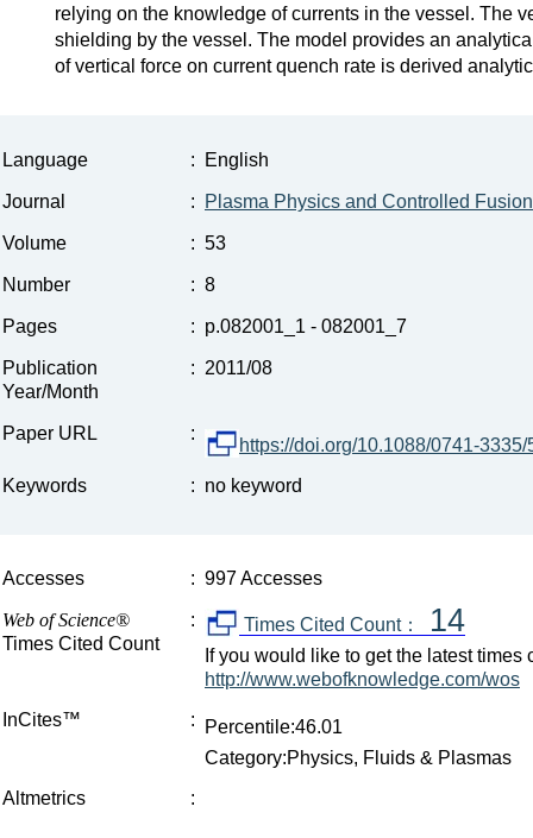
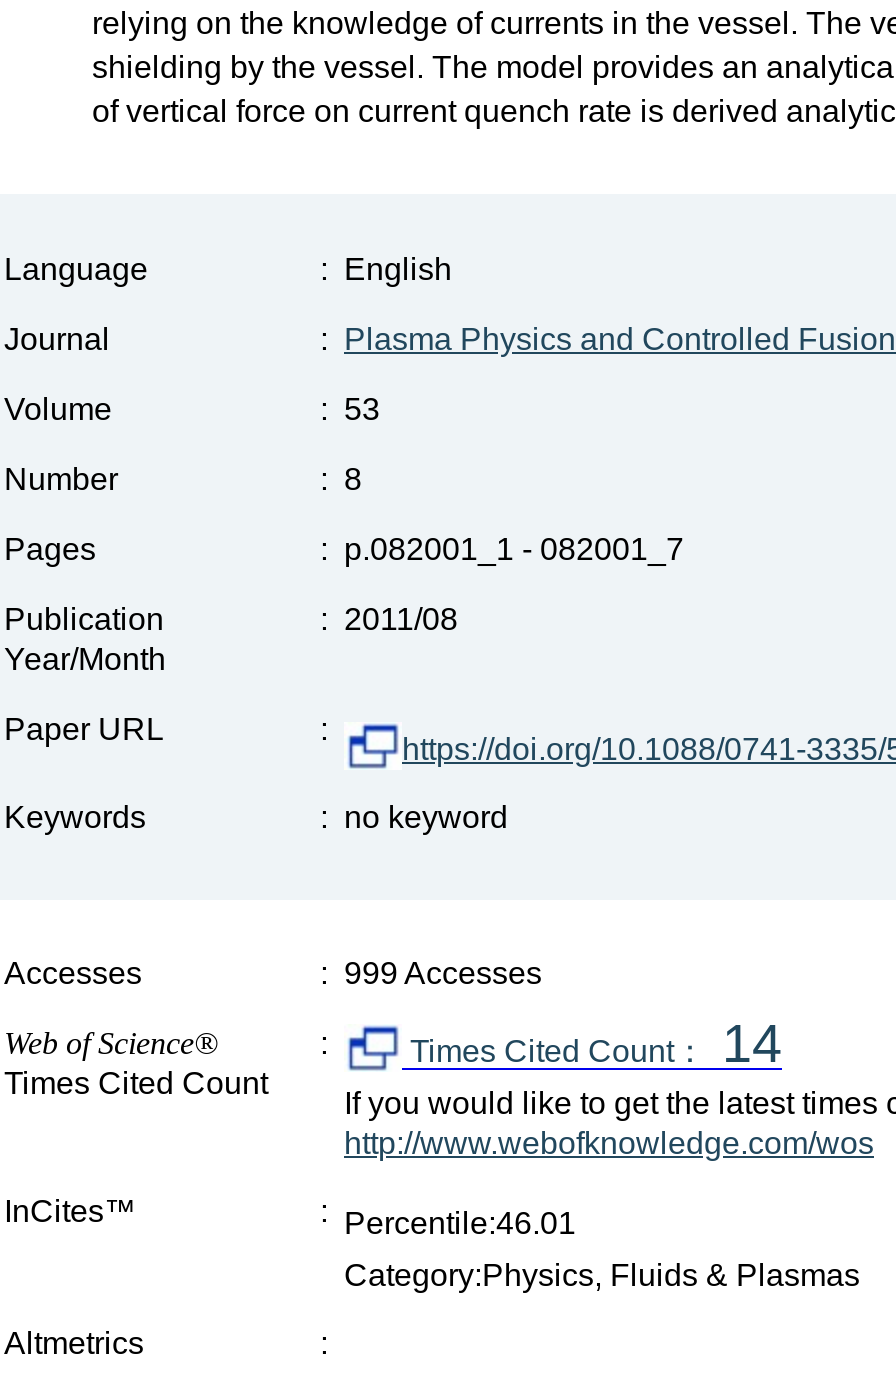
[190,569,322,589] : 997 Accesses -> [320,957,542,991] : 999 Accesses

